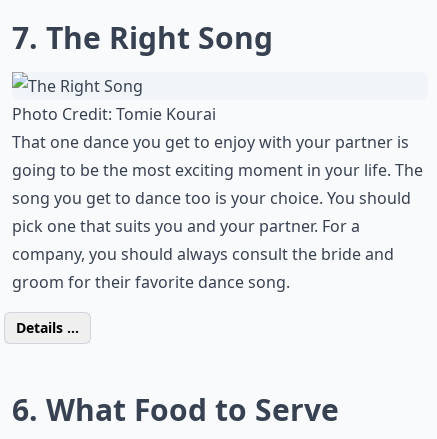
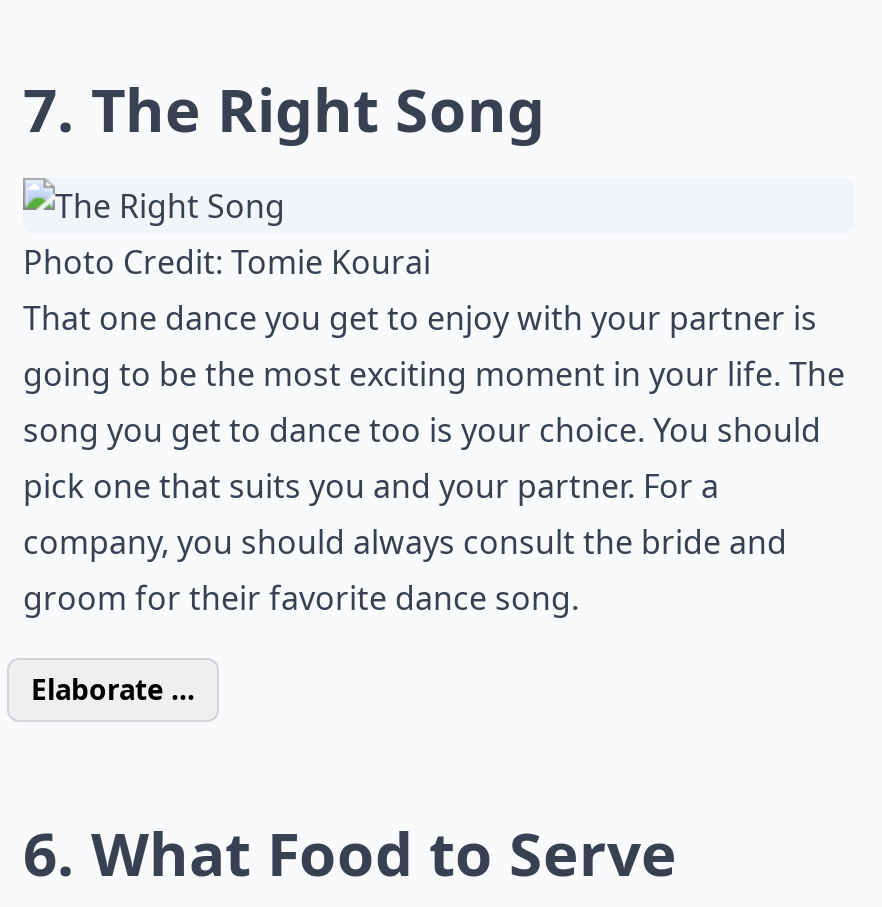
[16,318,79,337] Details ... -> [31,670,195,708] Elaborate ...

